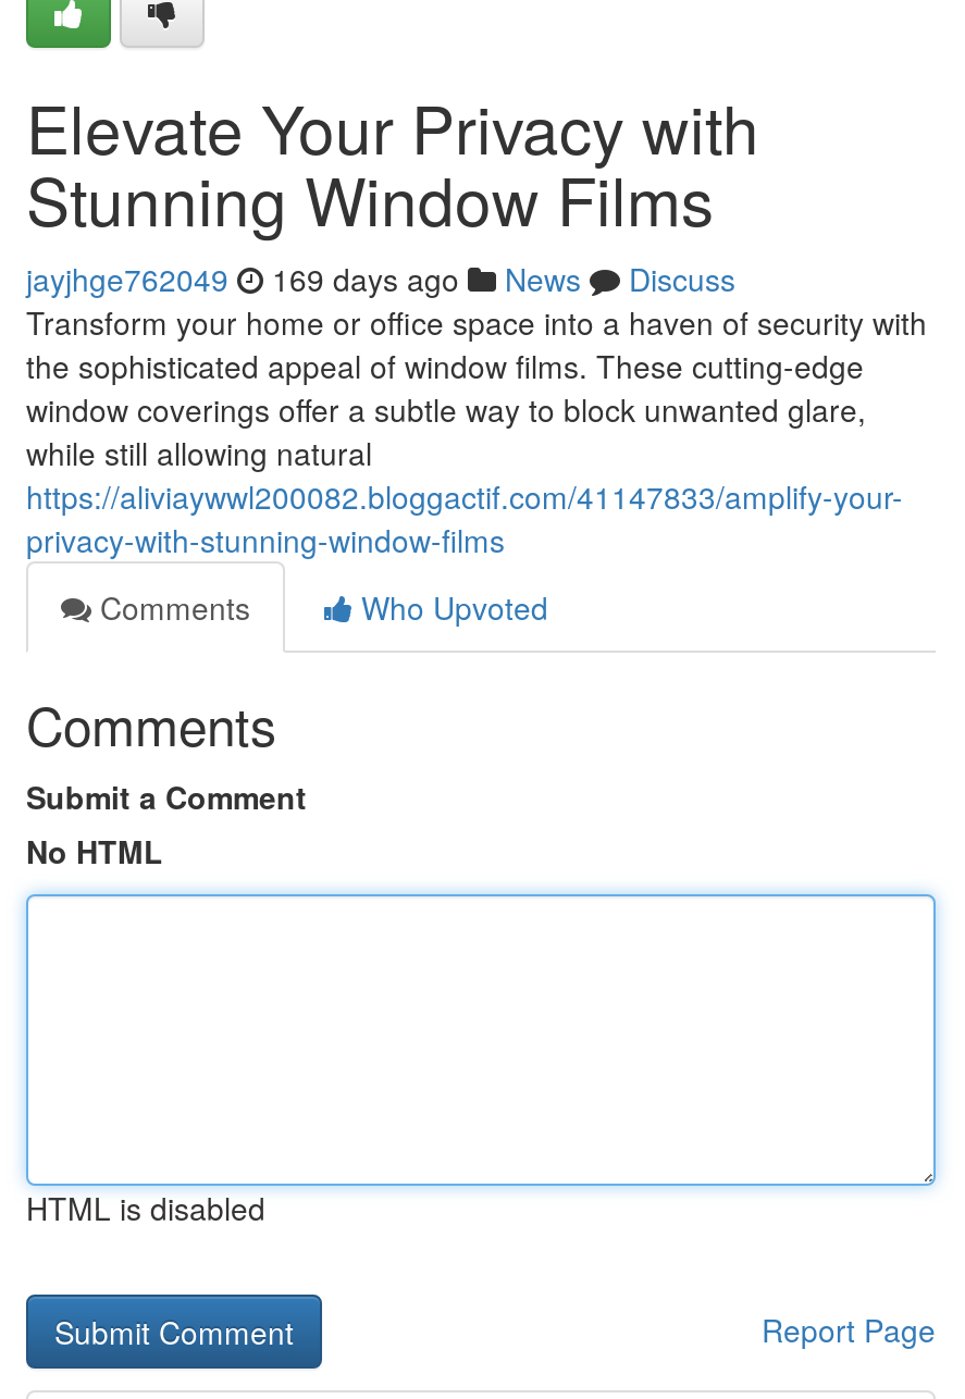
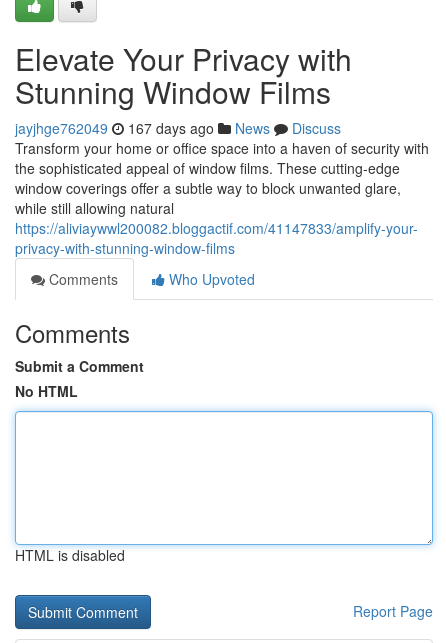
[26,257,735,300] jayjhge762049 169 days ago News Discuss -> [15,118,341,138] jayjhge762049 167 days ago News Discuss

